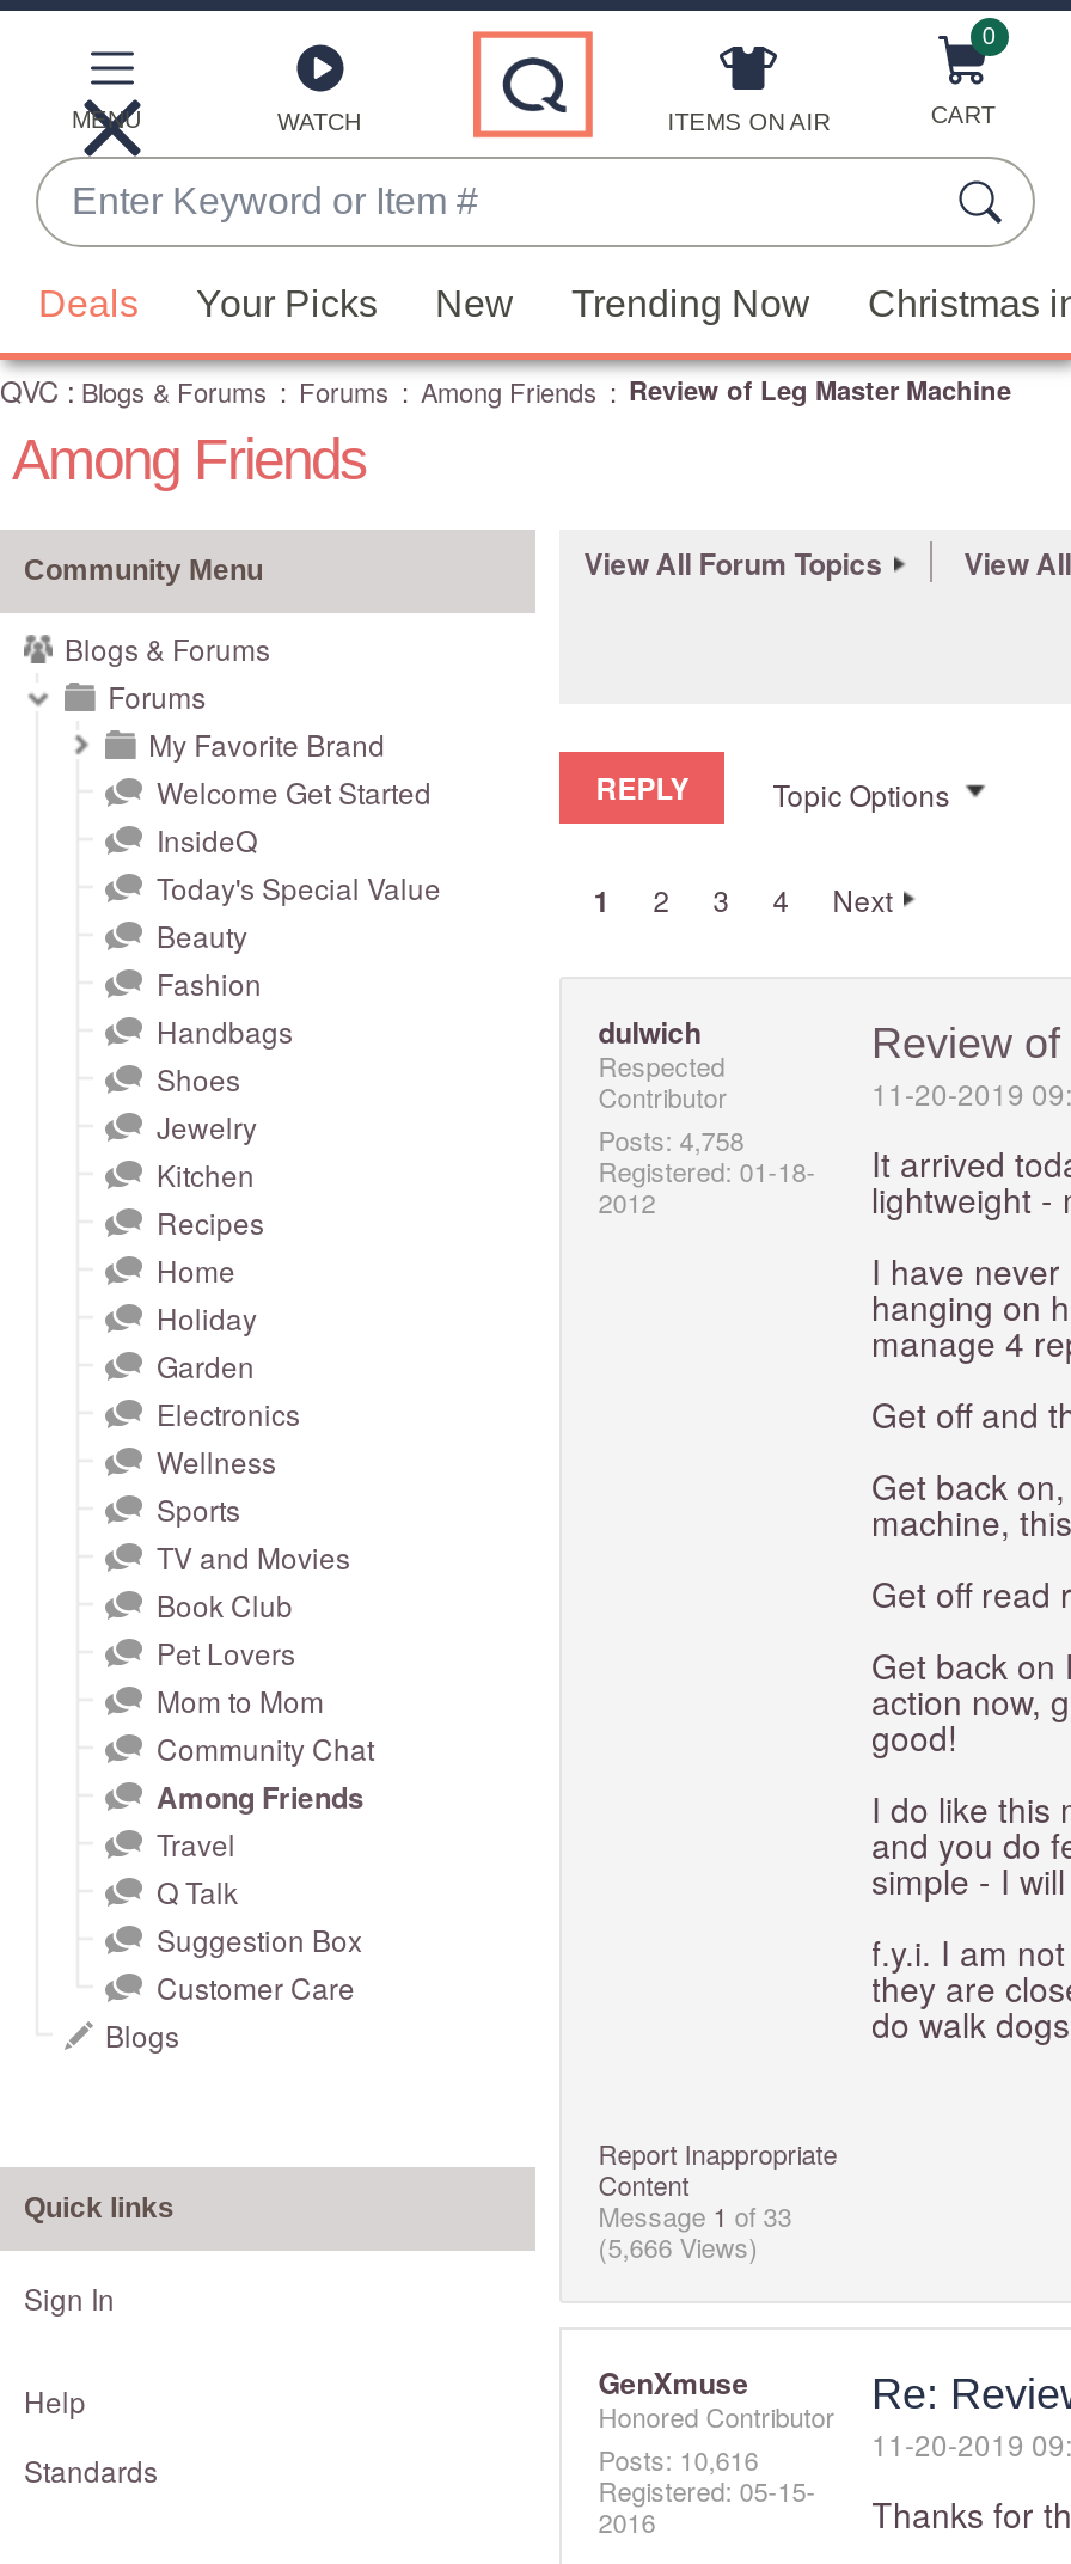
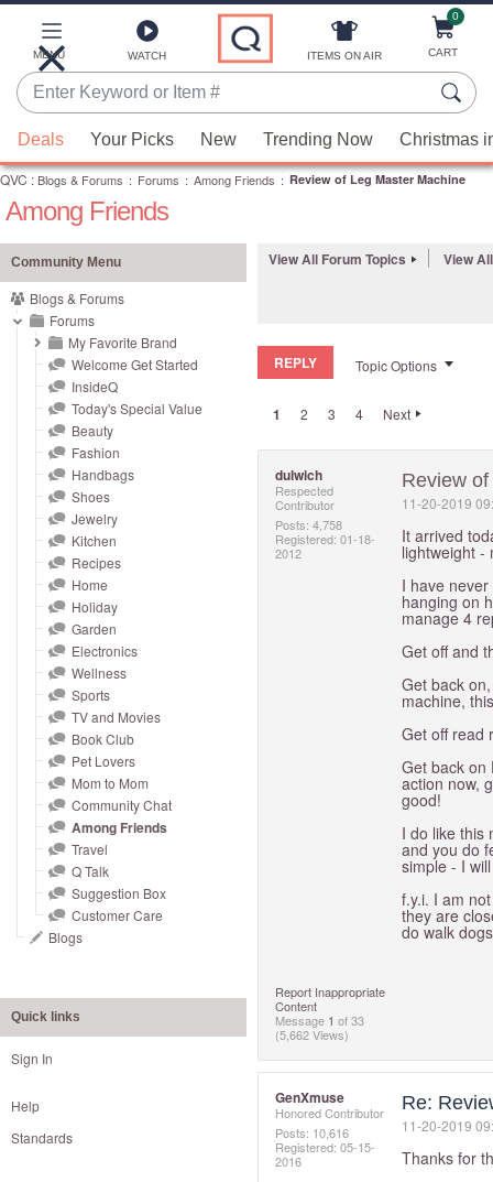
[598,2227,758,2265] (5,666 Views) -> [275,1026,349,1043] (5,662 Views)

